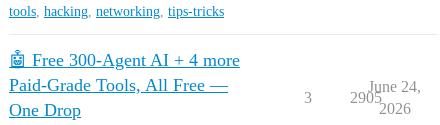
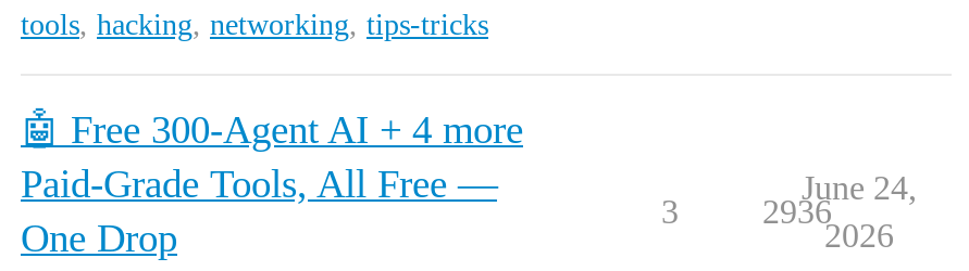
[350,89,382,106] 2905 -> [762,193,832,230] 2936

